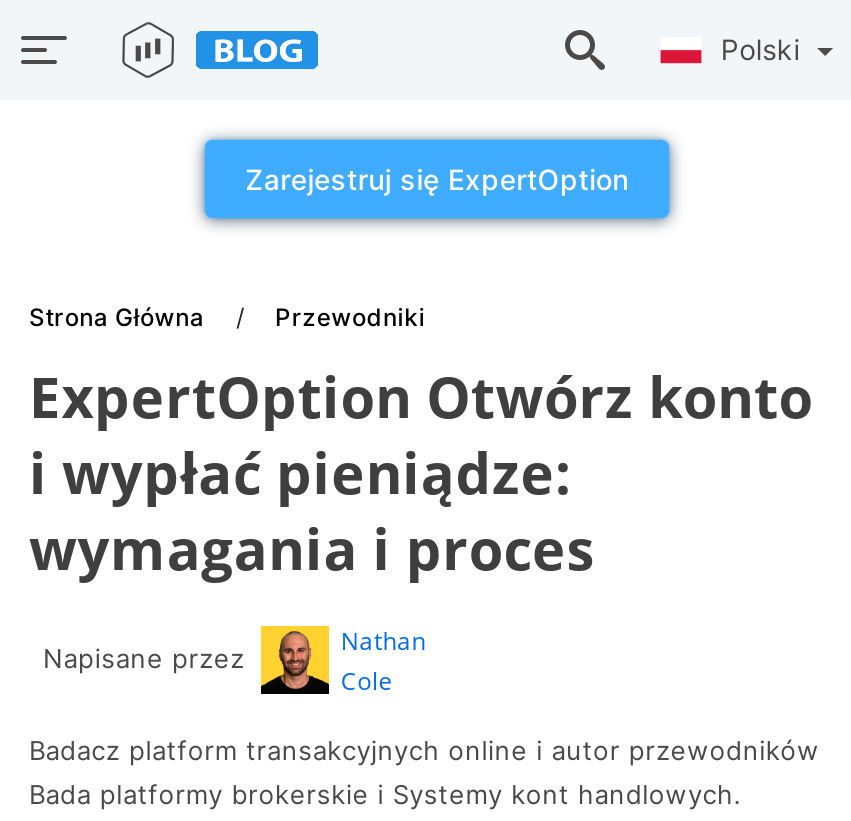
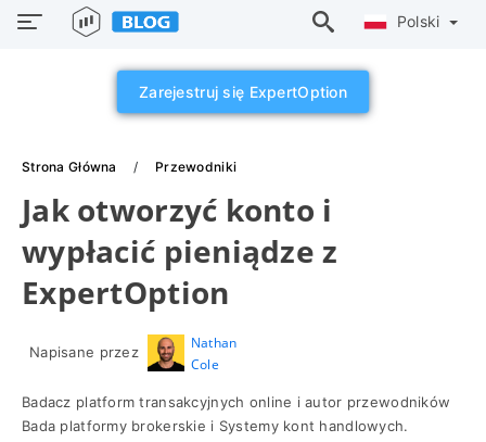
[29,358,813,586] ExpertOption Otwórz konto | i wypłać pieniądze: | wymagania i proces -> [22,189,338,313] Jak otworzyć konto i | wypłacić pieniądze z | ExpertOption

